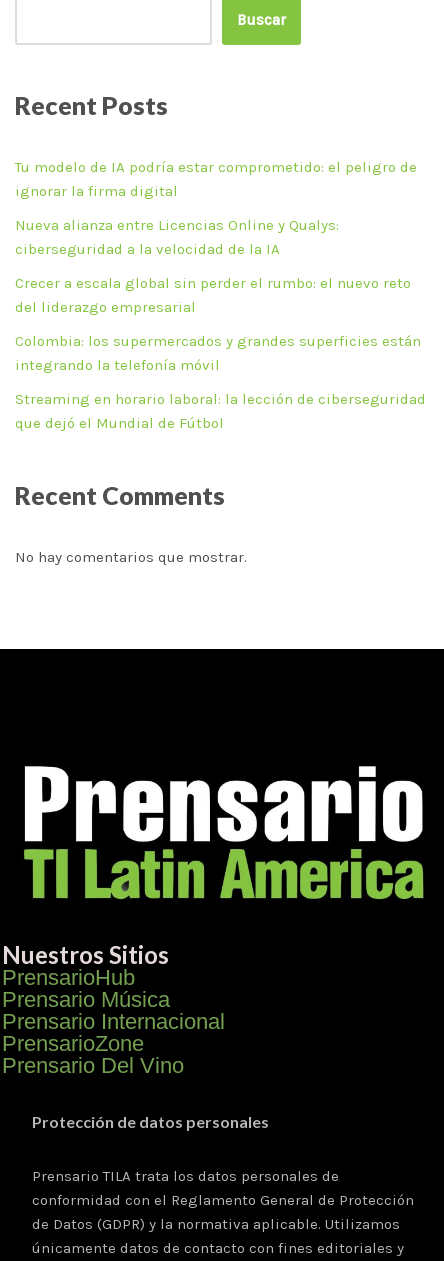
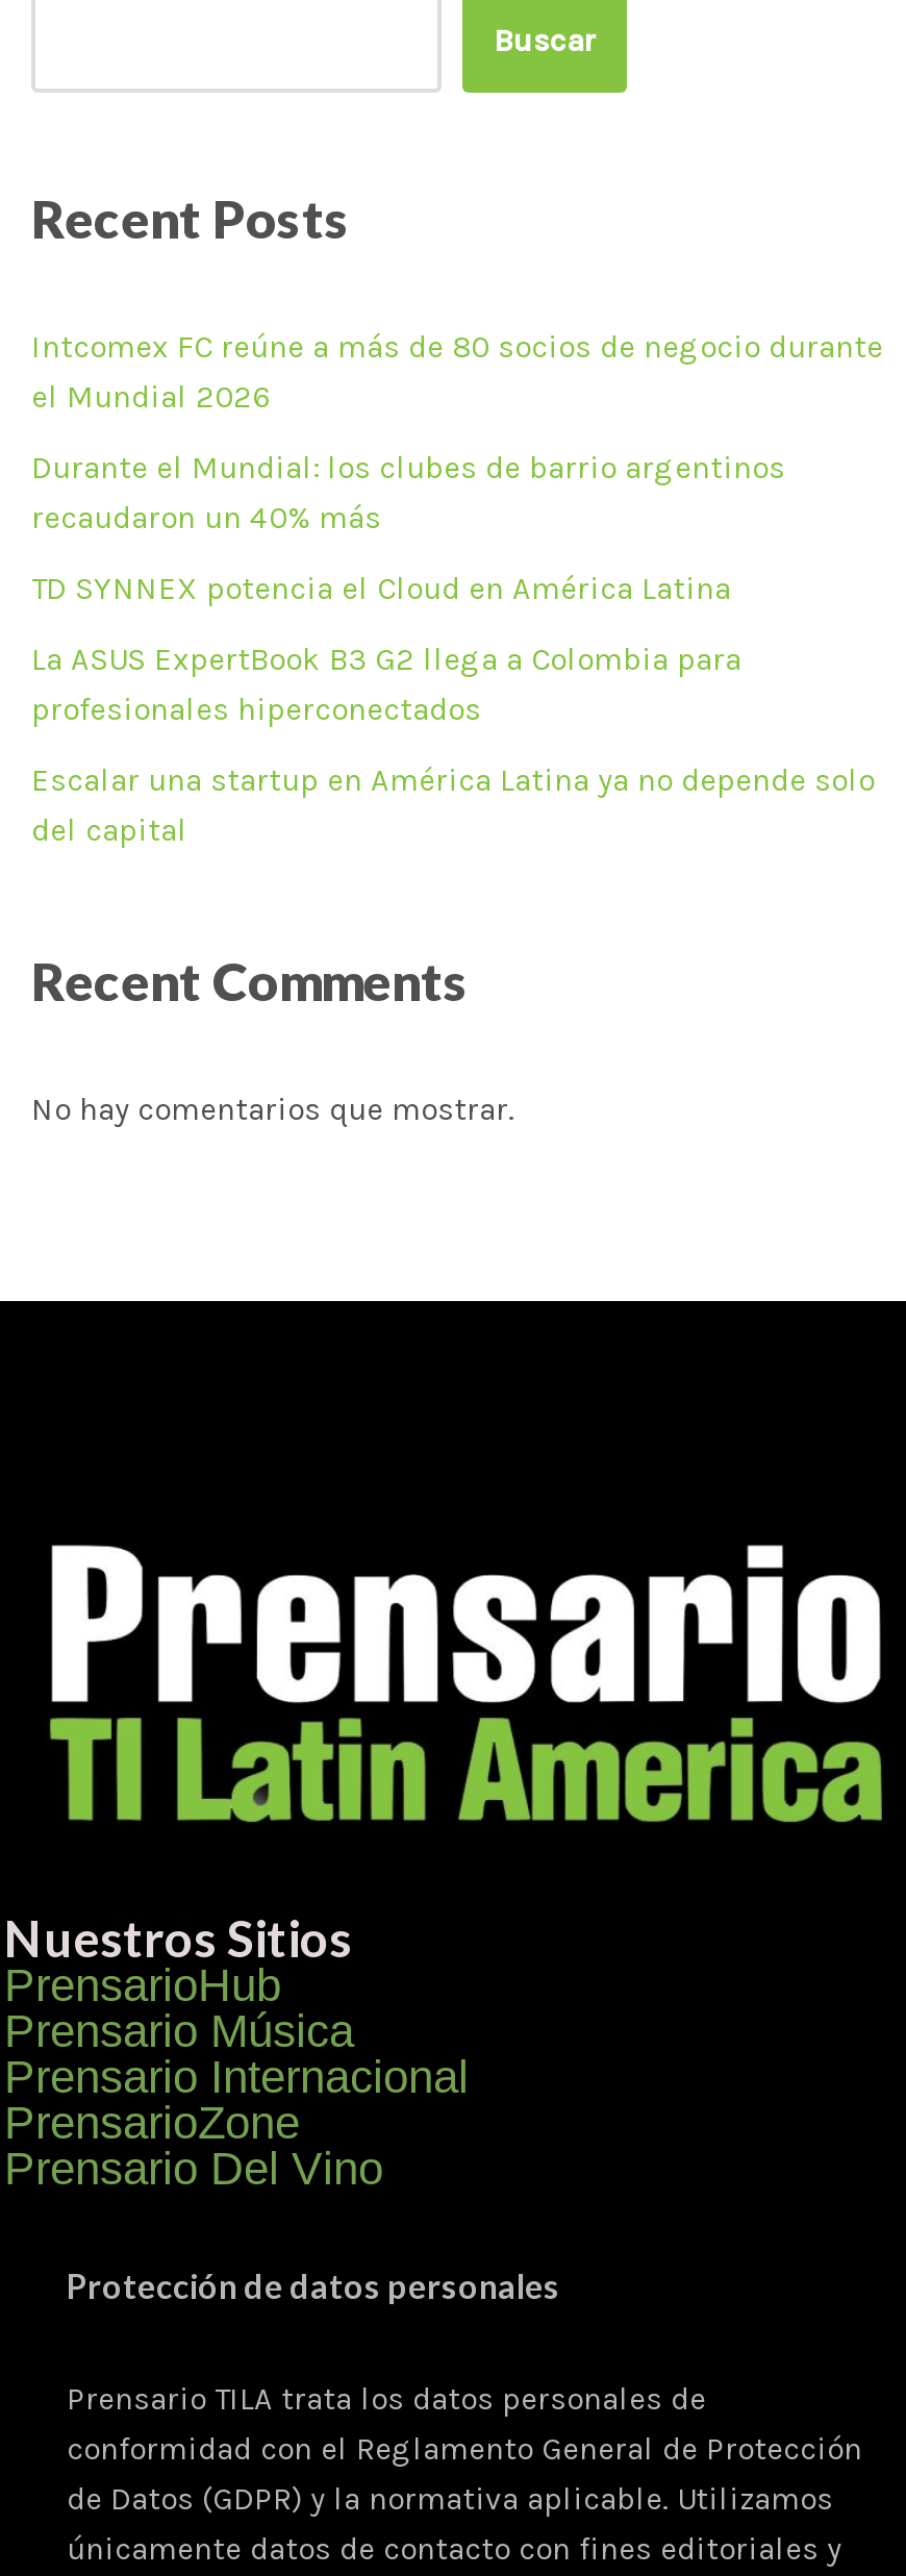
[15,158,417,200] Tu modelo de IA podría estar comprometido: el peligro de | ignorar la firma digital -> [31,329,883,416] Intcomex FC reúne a más de 80 socios de negocio durante | el Mundial 2026
[15,216,339,258] Nueva alianza entre Licencias Online y Qualys: | ciberseguridad a la velocidad de la IA -> [31,450,785,537] Durante el Mundial: los clubes de barrio argentinos | recaudaron un 40% más
[15,274,411,316] Crecer a escala global sin perder el rumbo: el nuevo reto | del liderazgo empresarial -> [31,570,731,608] TD SYNNEX potencia el Cloud en América Latina
[15,332,421,374] Colombia: los supermercados y grandes superficies están | integrando la telefonía móvil -> [31,641,741,729] La ASUS ExpertBook B3 G2 llega a Colombia para | profesionales hiperconectados
[15,390,426,432] Streaming en horario laboral: la lección de ciberseguridad | que dejó el Mundial de Fútbol -> [31,762,875,850] Escalar una startup en América Latina ya no depende solo | del capital

